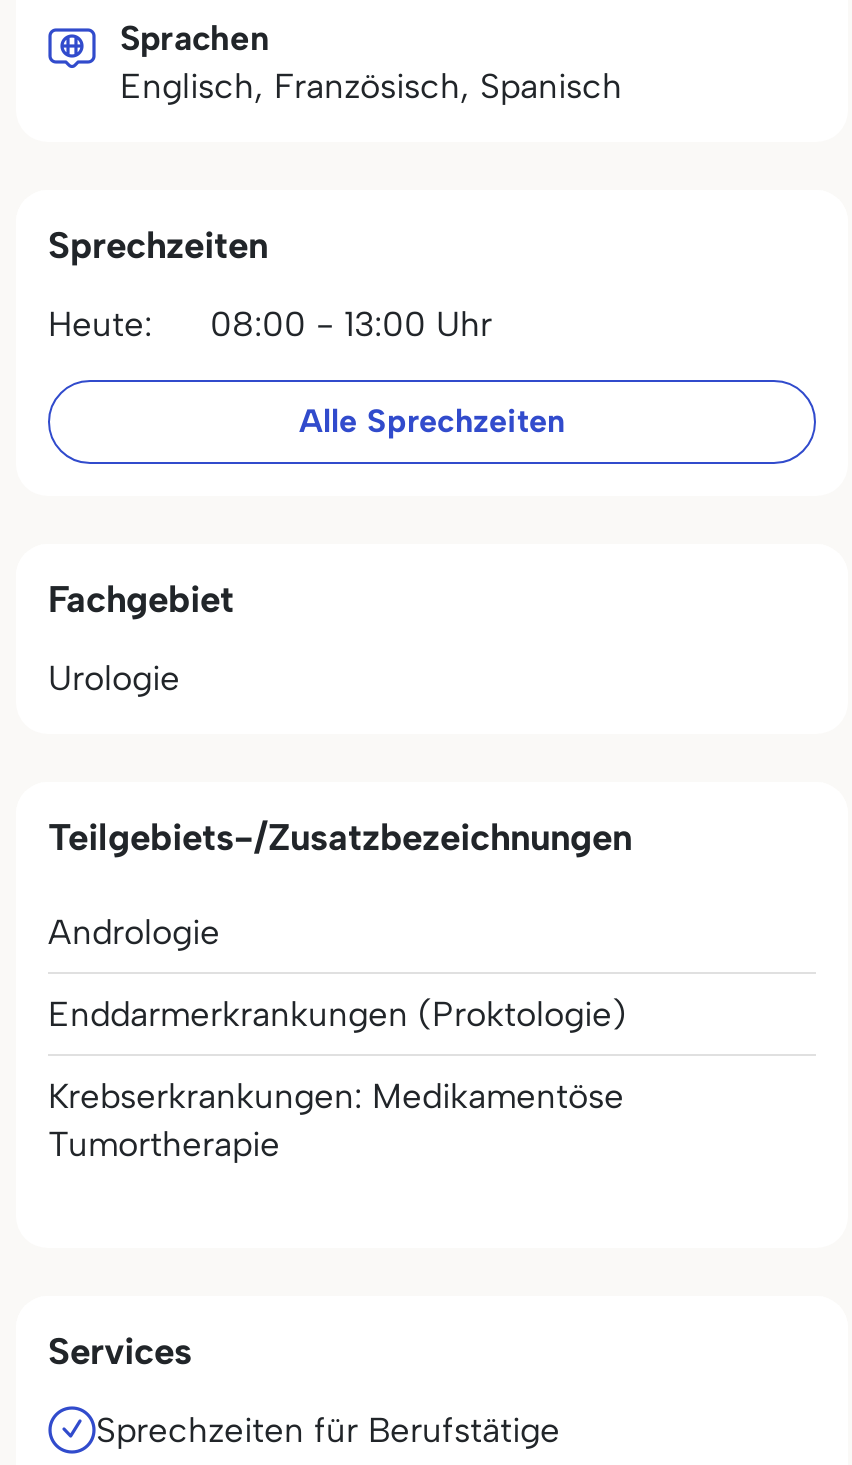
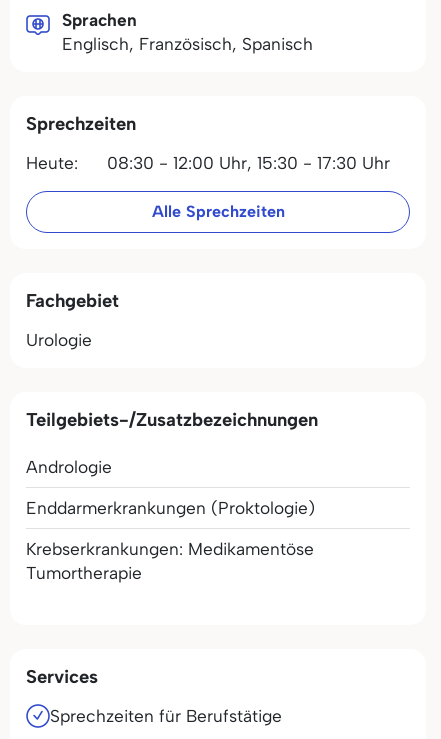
[48,304,492,344] Heute: 08:00 - 13:00 Uhr -> [26,153,390,173] Heute: 08:30 - 12:00 Uhr, 15:30 - 17:30 Uhr

